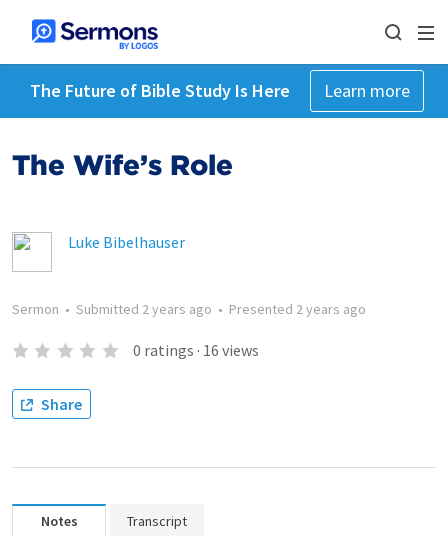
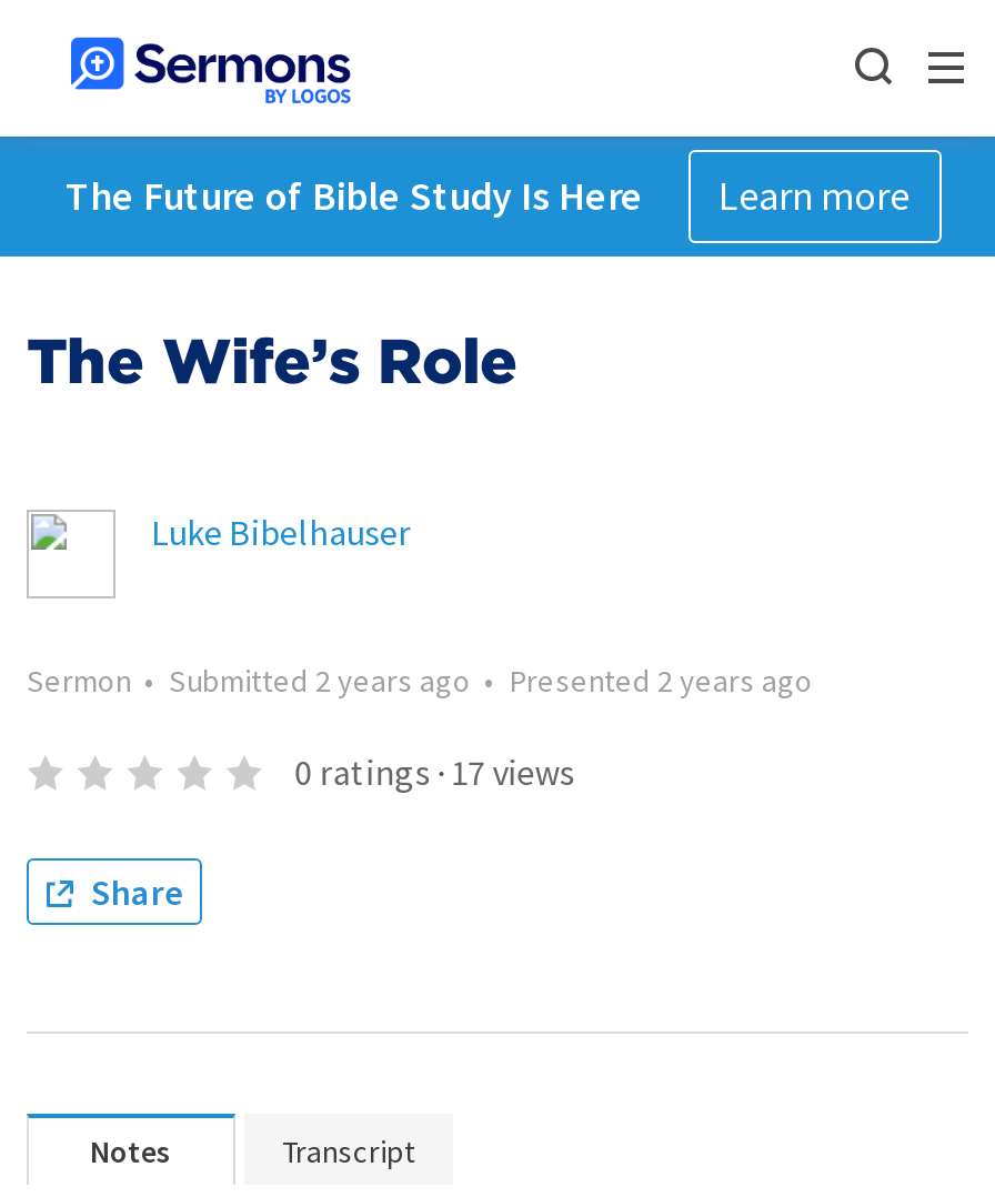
[133,340,259,360] 0 ratings · 16 views -> [295,750,575,794] 0 ratings · 17 views

